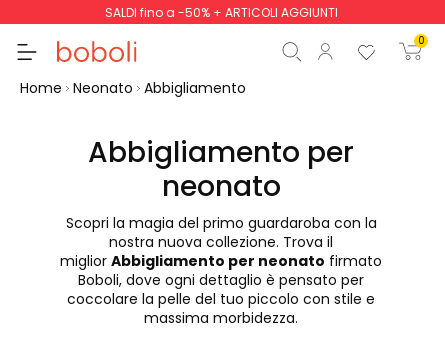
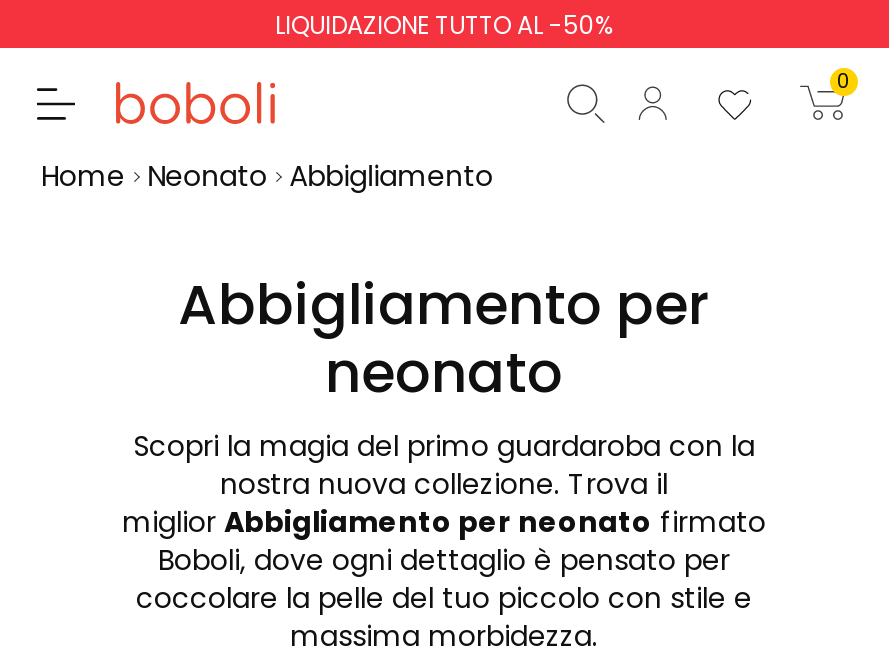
[104,4,337,21] SALDI fino a -50% + ARTICOLI AGGIUNTI -> [275,8,613,42] LIQUIDAZIONE TUTTO AL -50%

